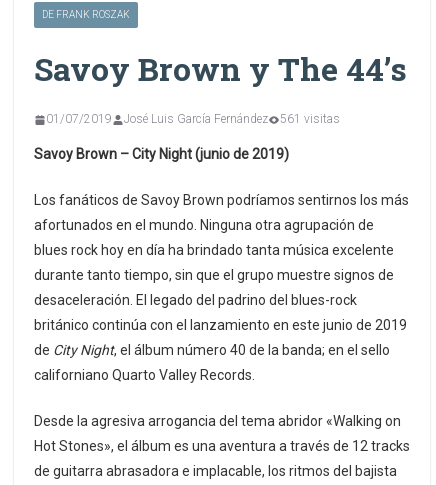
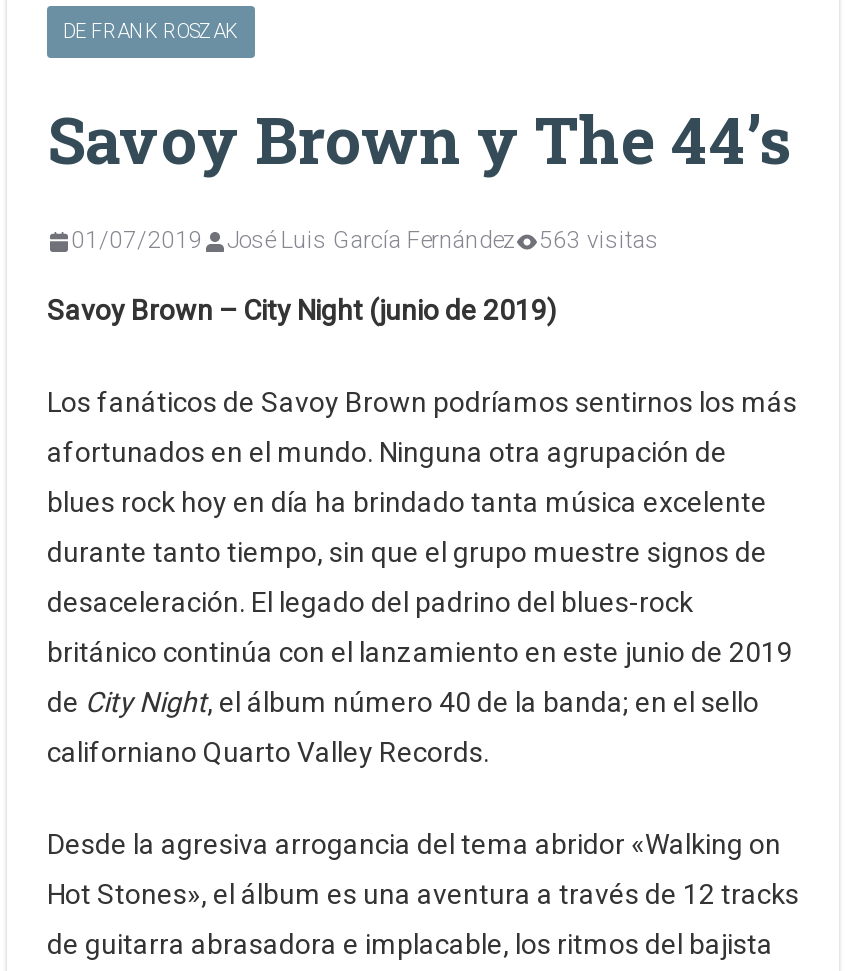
[46,112,340,126] 01/07/2019 José Luis García Fernández 561 visitas -> [71,227,659,255] 01/07/2019 José Luis García Fernández 563 visitas

